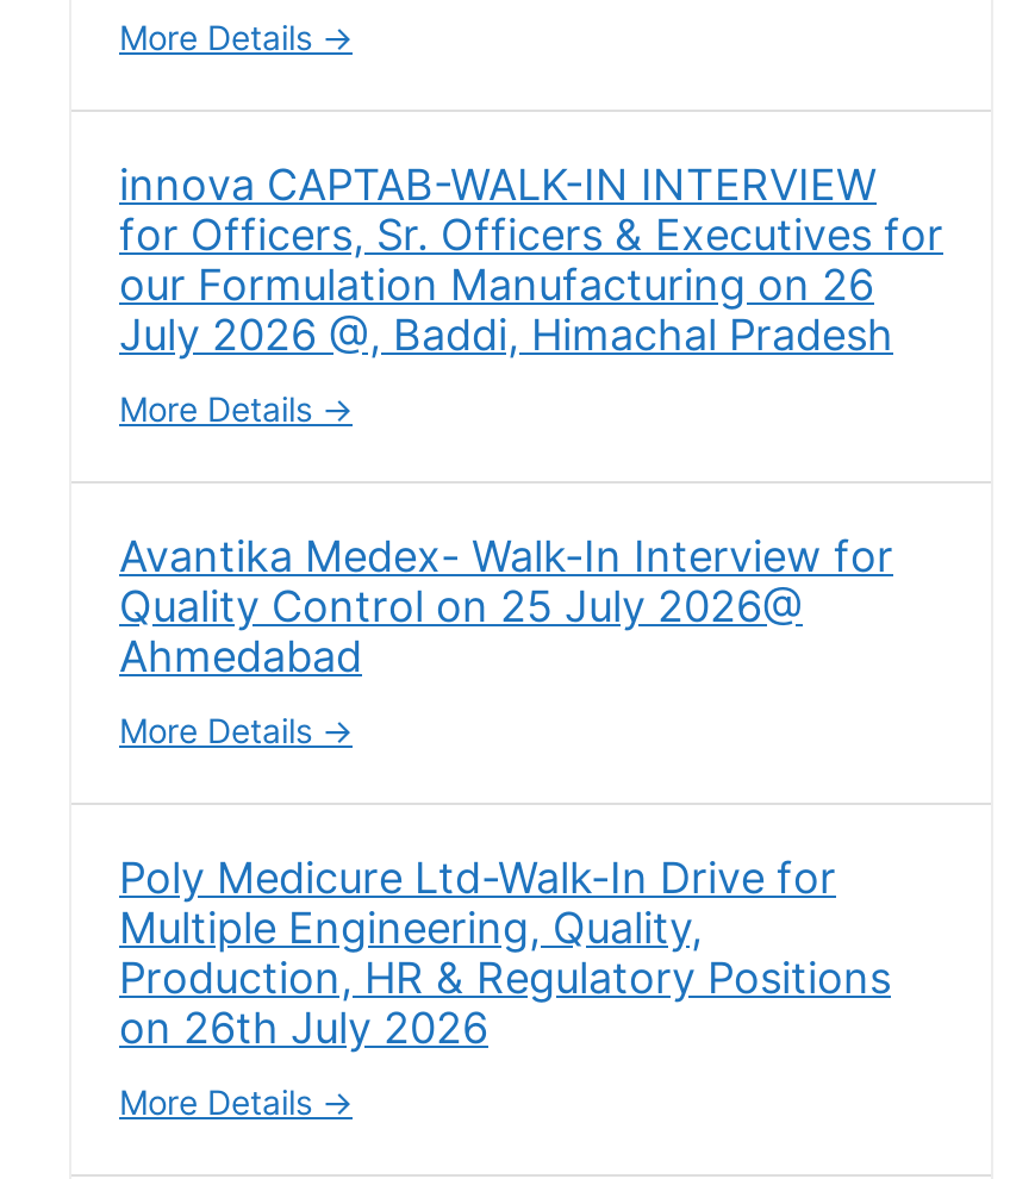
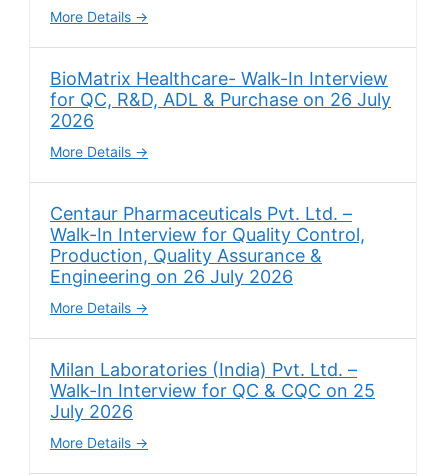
[119,158,943,358] innova CAPTAB-WALK-IN INTERVIEW | for Officers, Sr. Officers & Executives for | our Formulation Manufacturing on 26 | July 2026 @, Baddi, Himachal Pradesh -> [50,68,391,131] BioMatrix Healthcare- Walk-In Interview | for QC, R&D, ADL & Purchase on 26 July | 2026
[119,530,893,680] Avantika Medex- Walk-In Interview for | Quality Control on 25 July 2026@ | Ahmedabad -> [50,203,365,287] Centaur Pharmaceuticals Pvt. Ltd. – | Walk-In Interview for Quality Control, | Production, Quality Assurance & | Engineering on 26 July 2026
[119,851,891,1051] Poly Medicure Ltd-Walk-In Drive for | Multiple Engineering, Quality, | Production, HR & Regulatory Positions | on 26th July 2026 -> [50,359,375,422] Milan Laboratories (India) Pvt. Ltd. – | Walk-In Interview for QC & CQC on 25 | July 2026

